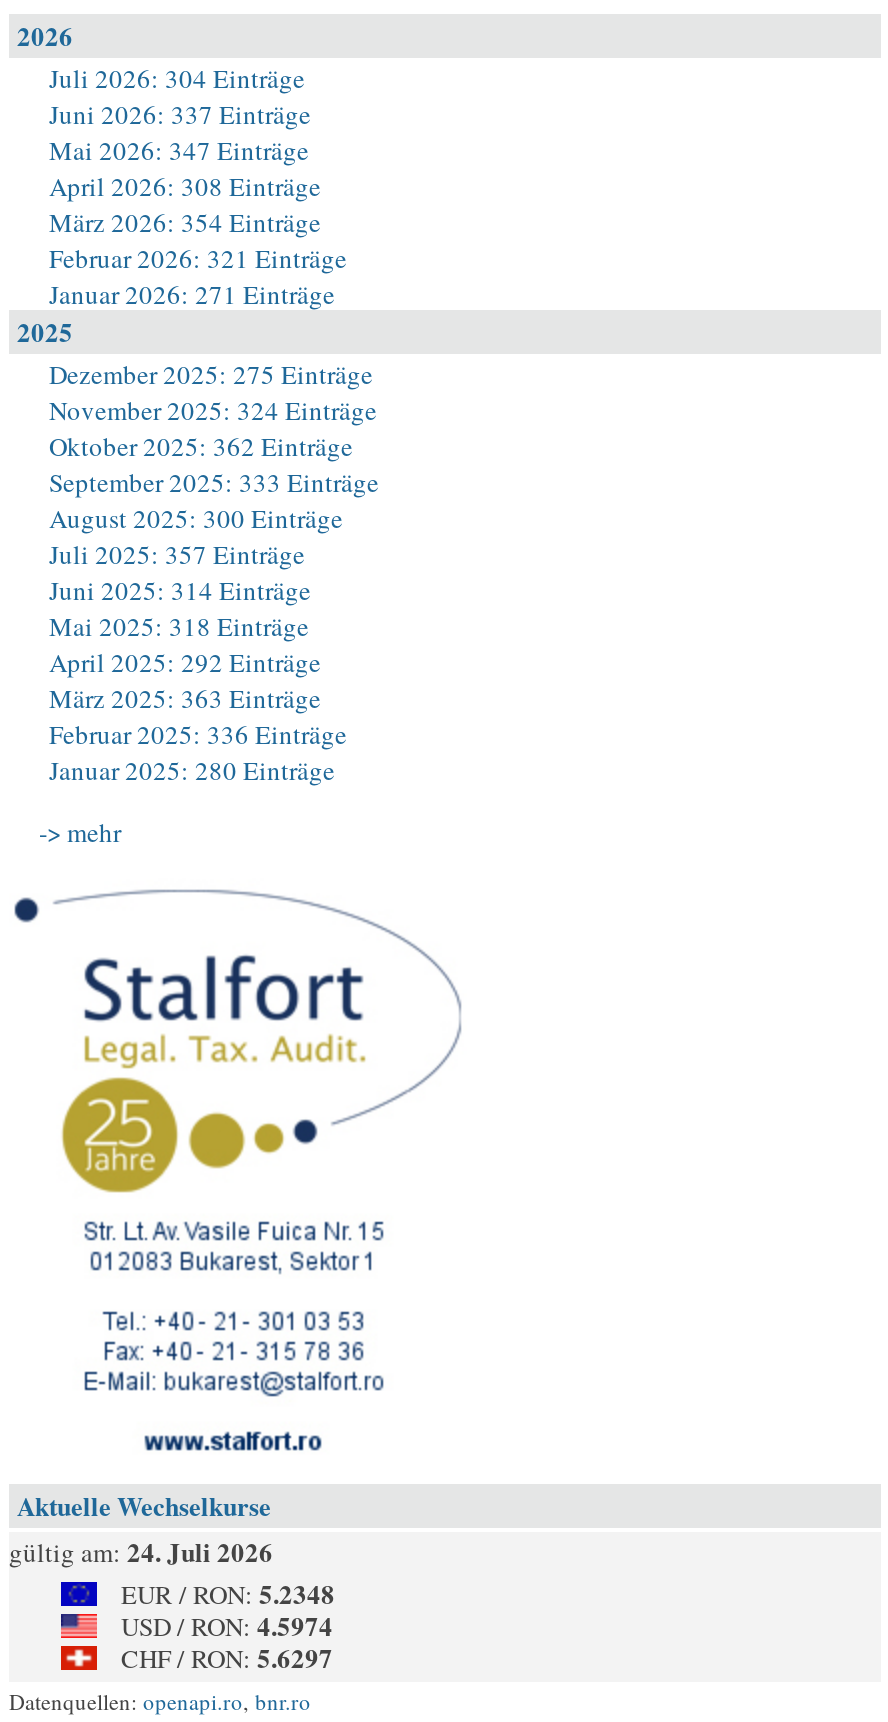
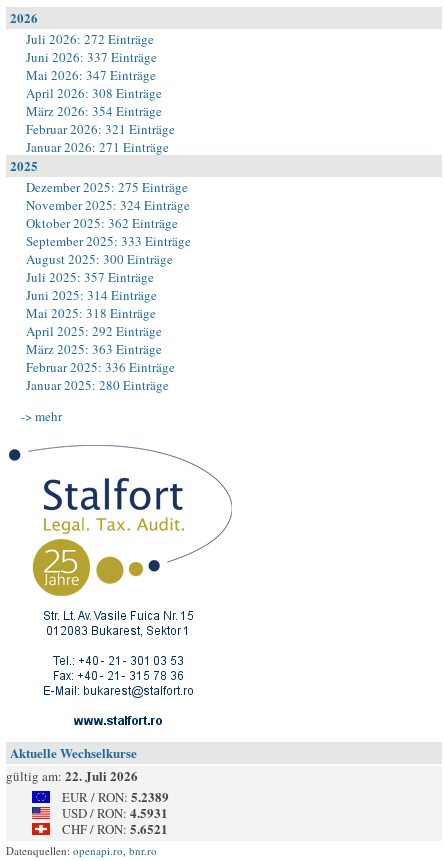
[49,60,305,96] Juli 2026: 304 Einträge -> [26,30,154,48] Juli 2026: 272 Einträge
[9,1532,273,1570] gültig am: 24. Juli 2026 -> [6,766,138,785] gültig am: 22. Juli 2026
[121,1574,335,1612] EUR / RON: 5.2348 -> [62,787,169,806] EUR / RON: 5.2389
[121,1606,333,1644] USD / RON: 4.5974 -> [62,803,168,822] USD / RON: 4.5931
[121,1638,333,1676] CHF / RON: 5.6297 -> [62,819,168,838] CHF / RON: 5.6521

